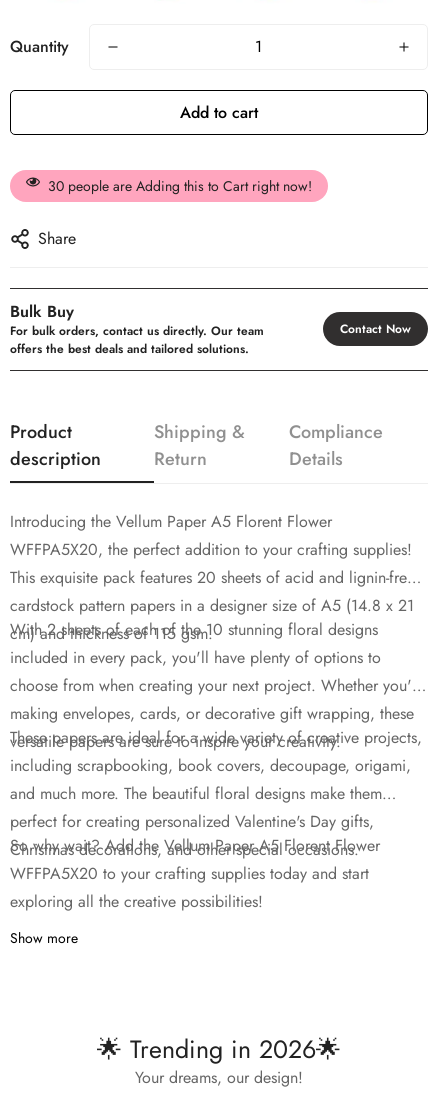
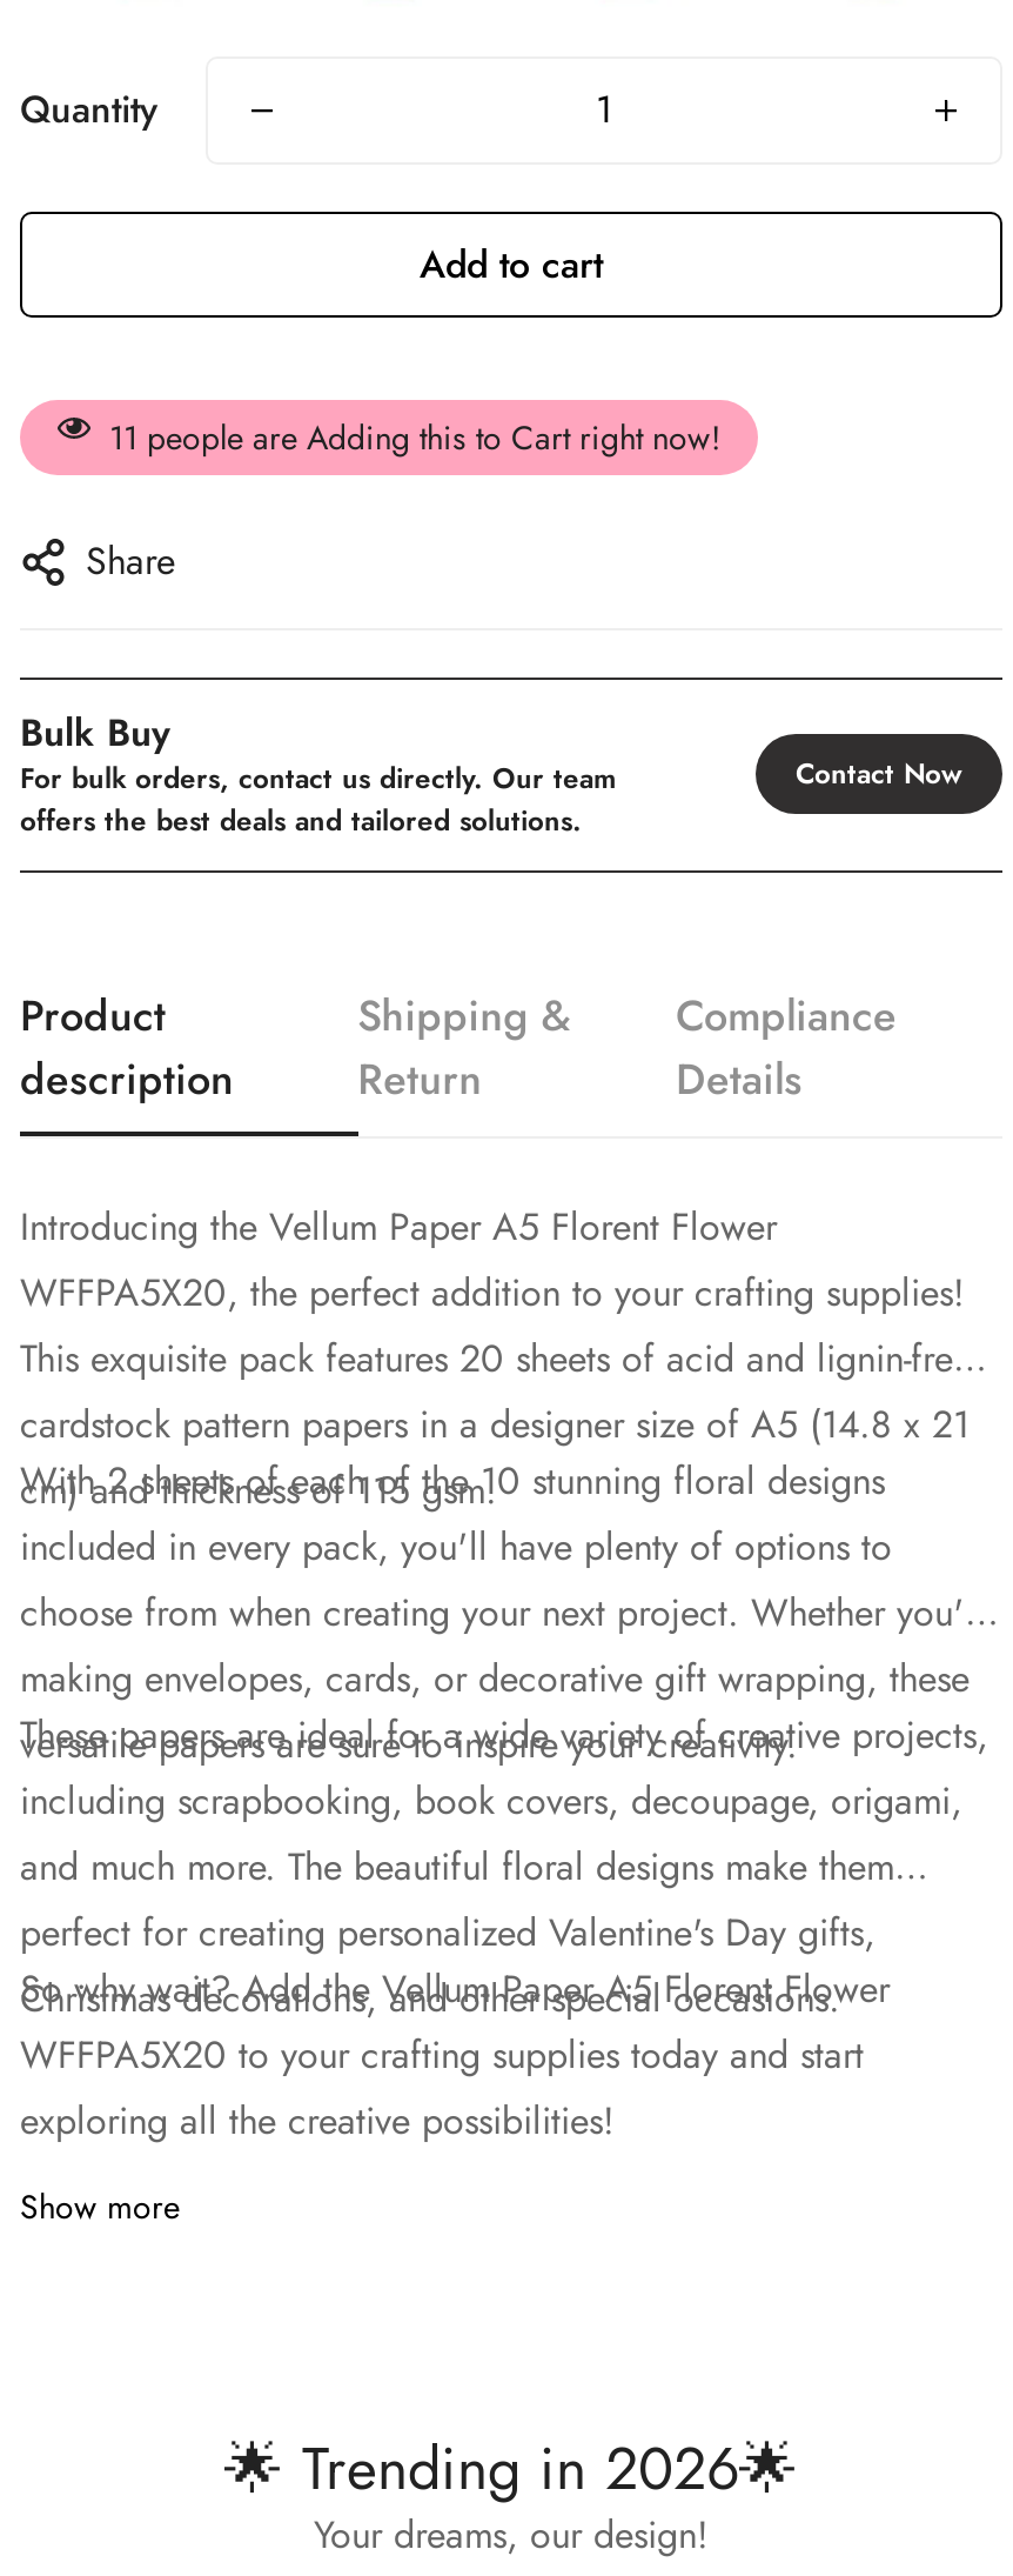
[48,176,312,196] 30 people are Adding this to Cart right now! -> [109,413,720,460] 11 people are Adding this to Cart right now!

